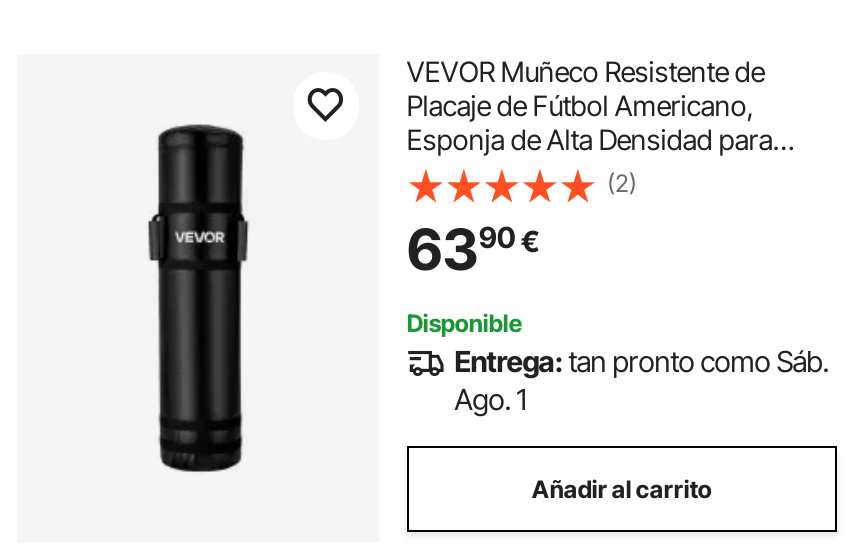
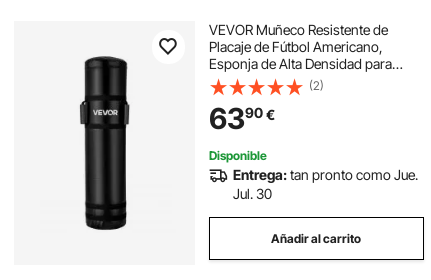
[454,344,828,416] Entrega: tan pronto como Sáb. | Ago. 1 -> [233,166,418,202] Entrega: tan pronto como Jue. | Jul. 30

